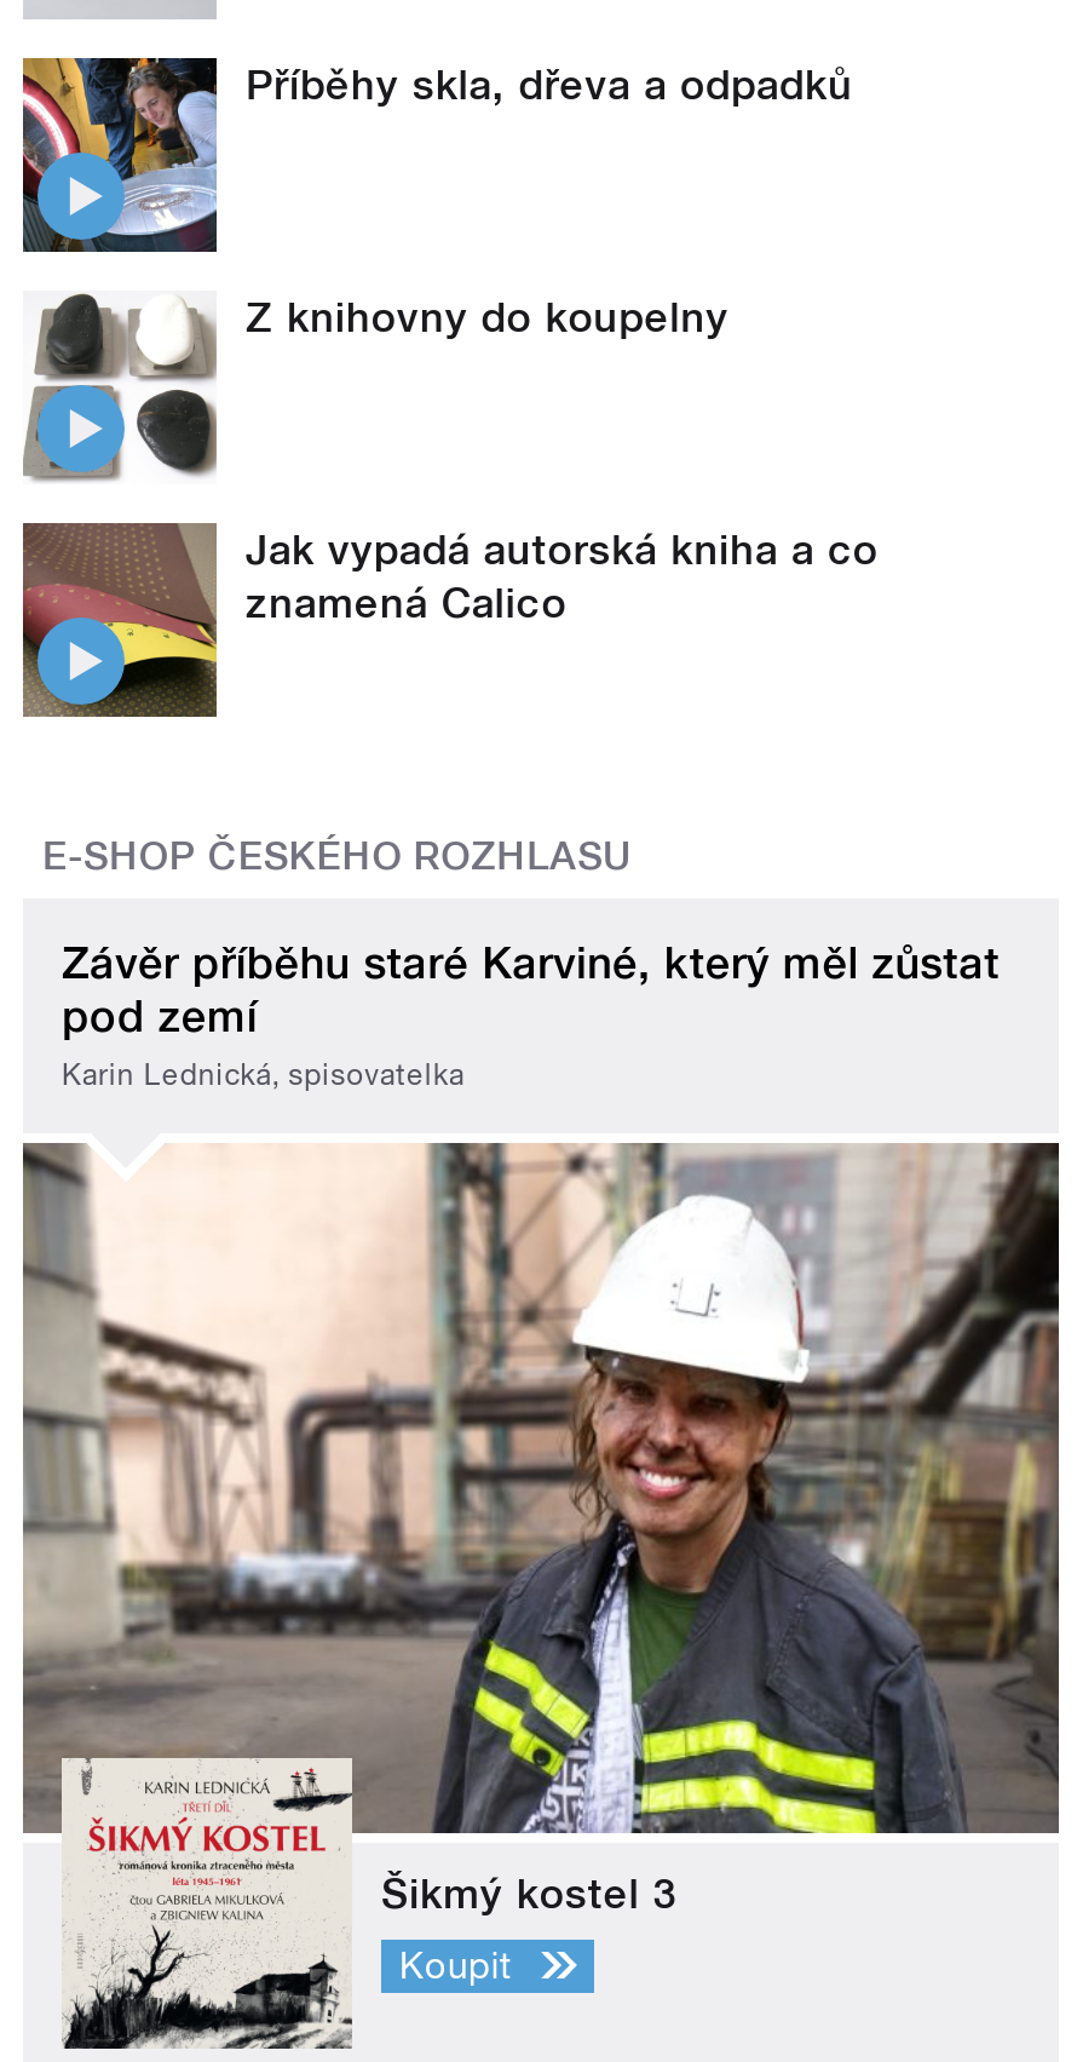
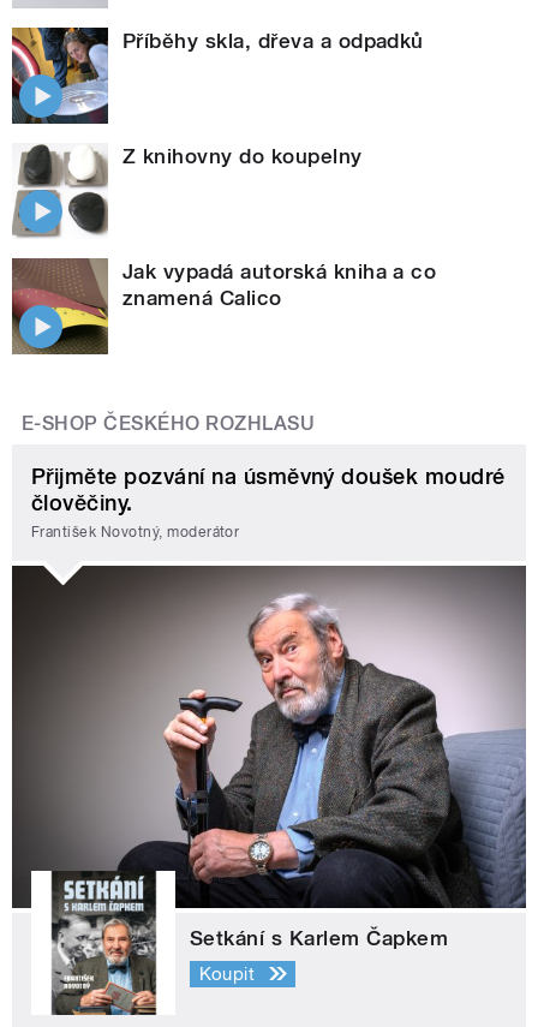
[62,938,1000,1092] Závěr příběhu staré Karviné, který měl zůstat | pod zemí | Karin Lednická, spisovatelka -> [31,464,505,540] Přijměte pozvání na úsměvný doušek moudré | člověčiny. | František Novotný, moderátor
[21,1143,1061,2051] [image] | Šikmý kostel 3 -> [11,565,527,1016] [image] | Setkání s Karlem Čapkem

